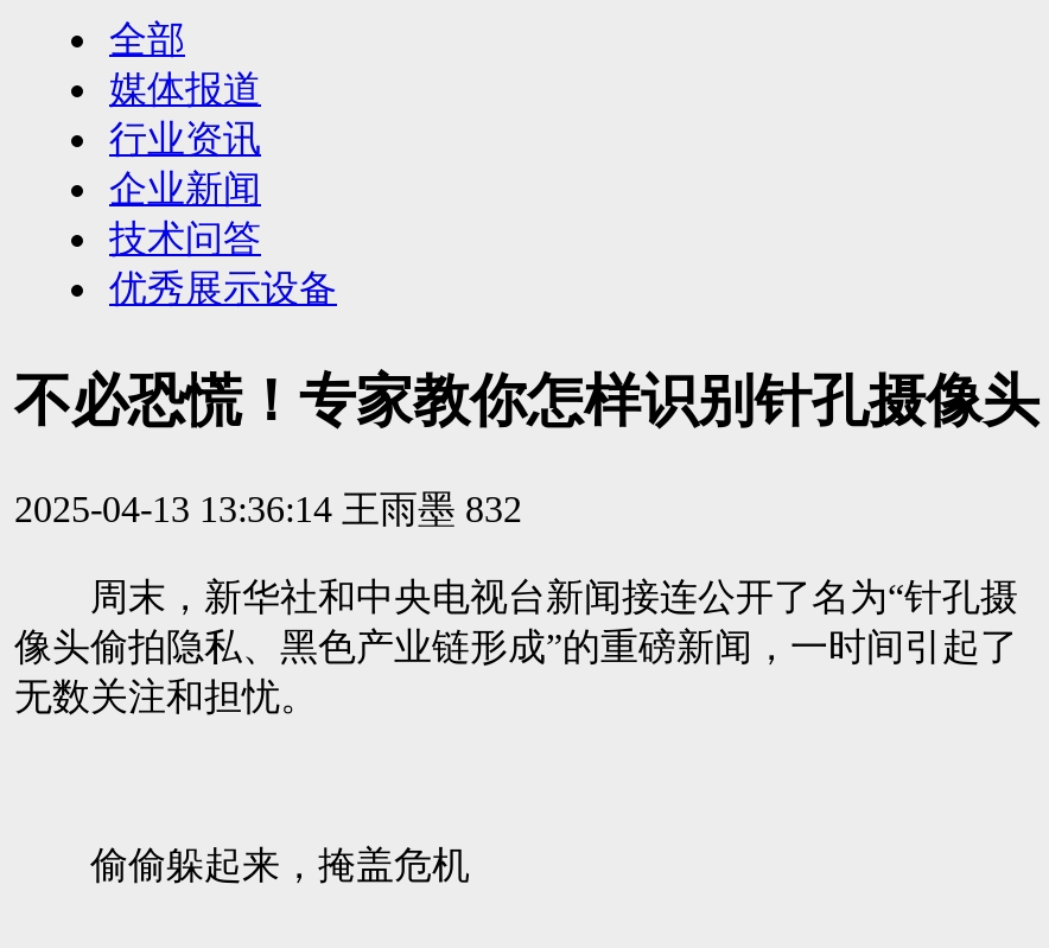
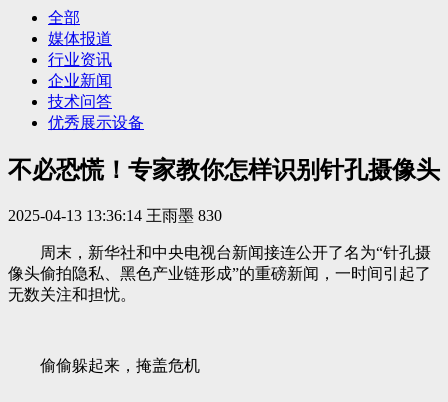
[14,488,522,528] 2025-04-13 13:36:14 王雨墨 832 -> [8,207,222,224] 2025-04-13 13:36:14 王雨墨 830

